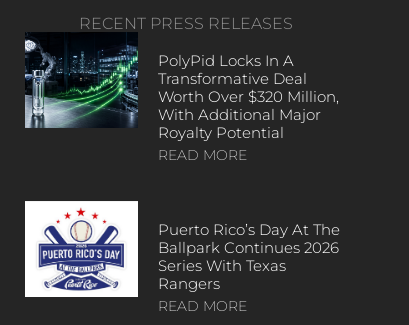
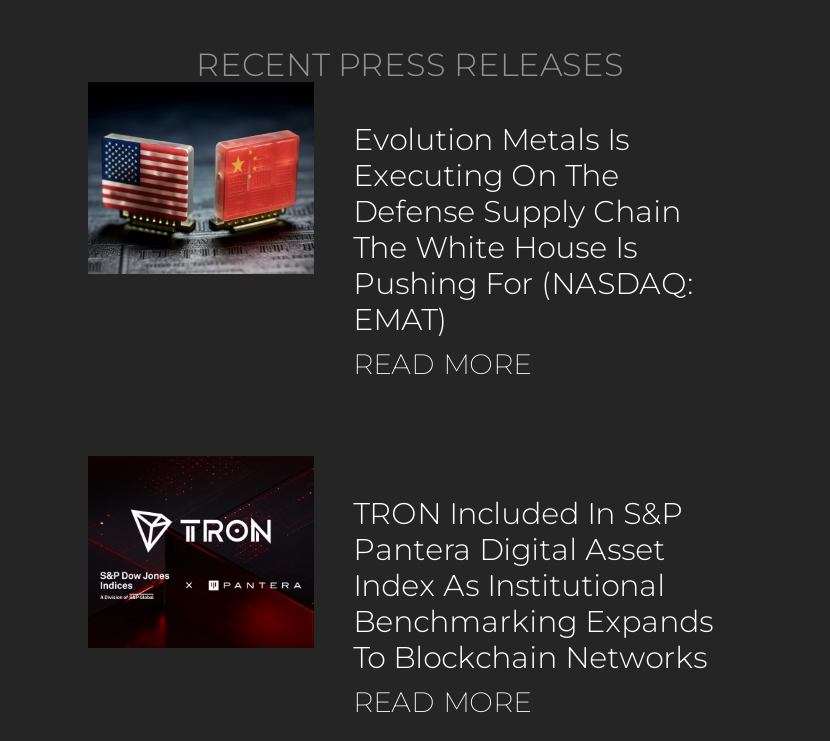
[24,39,339,142] [image] | PolyPid Locks In A | Transformative Deal | Worth Over $320 Million, | With Additional Major | Royalty Potential -> [88,84,693,339] [image] | Evolution Metals Is | Executing On The | Defense Supply Chain | The White House Is | Pushing For (NASDAQ: | EMAT)
[24,200,340,298] [image] | Puerto Rico’s Day At The | Ballpark Continues 2026 | Series With Texas | Rangers -> [86,456,713,677] [image] | TRON Included In S&P | Pantera Digital Asset | Index As Institutional | Benchmarking Expands | To Blockchain Networks

